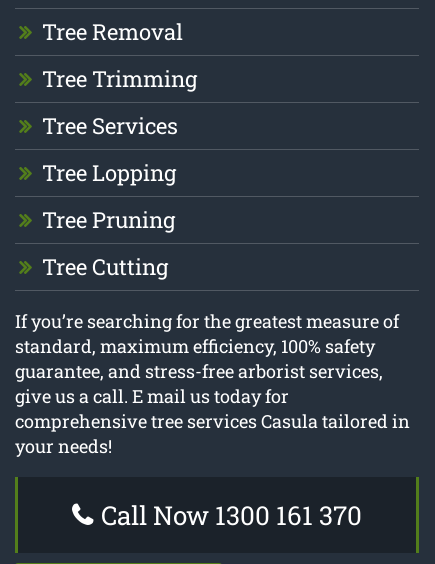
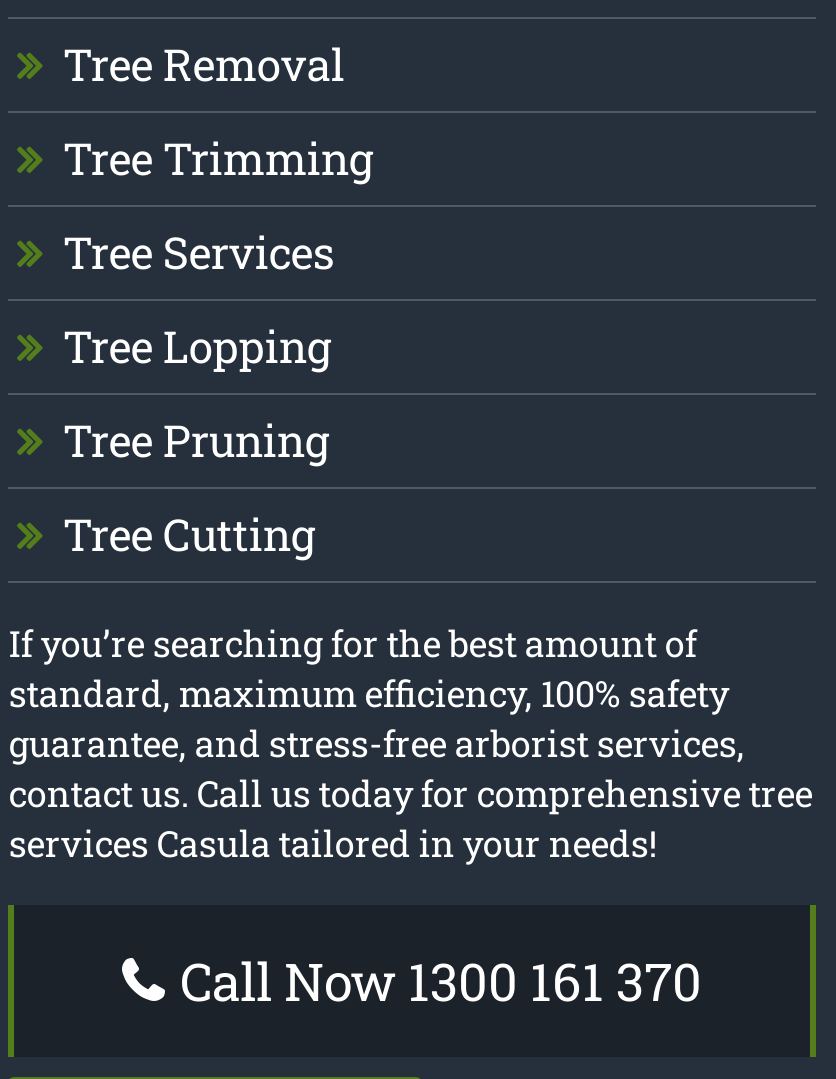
[15,309,399,333] If you’re searching for the greatest measure of -> [9,619,697,667] If you’re searching for the best amount of
[15,384,410,458] give us a call. E mail us today for | comprehensive tree services Casula tailored in | your needs! -> [9,769,813,867] contact us. Call us today for comprehensive tree | services Casula tailored in your needs!

